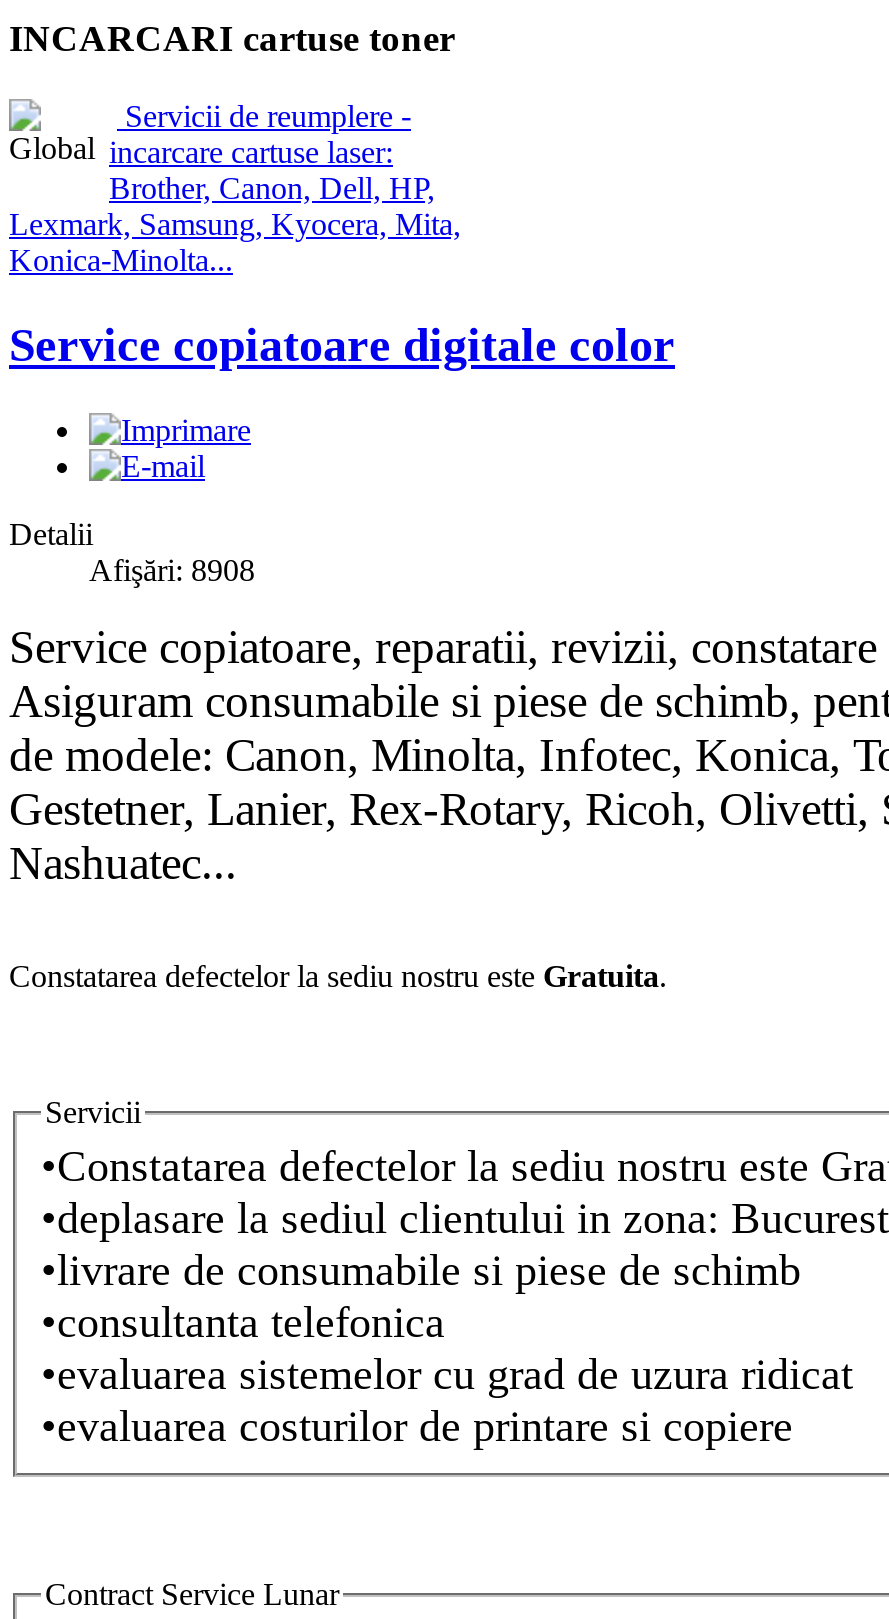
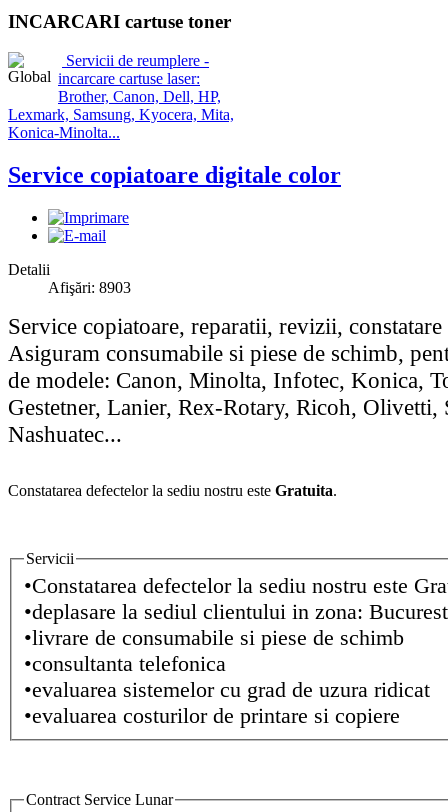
[89,553,255,587] Afişări: 8908 -> [48,279,131,296] Afişări: 8903

